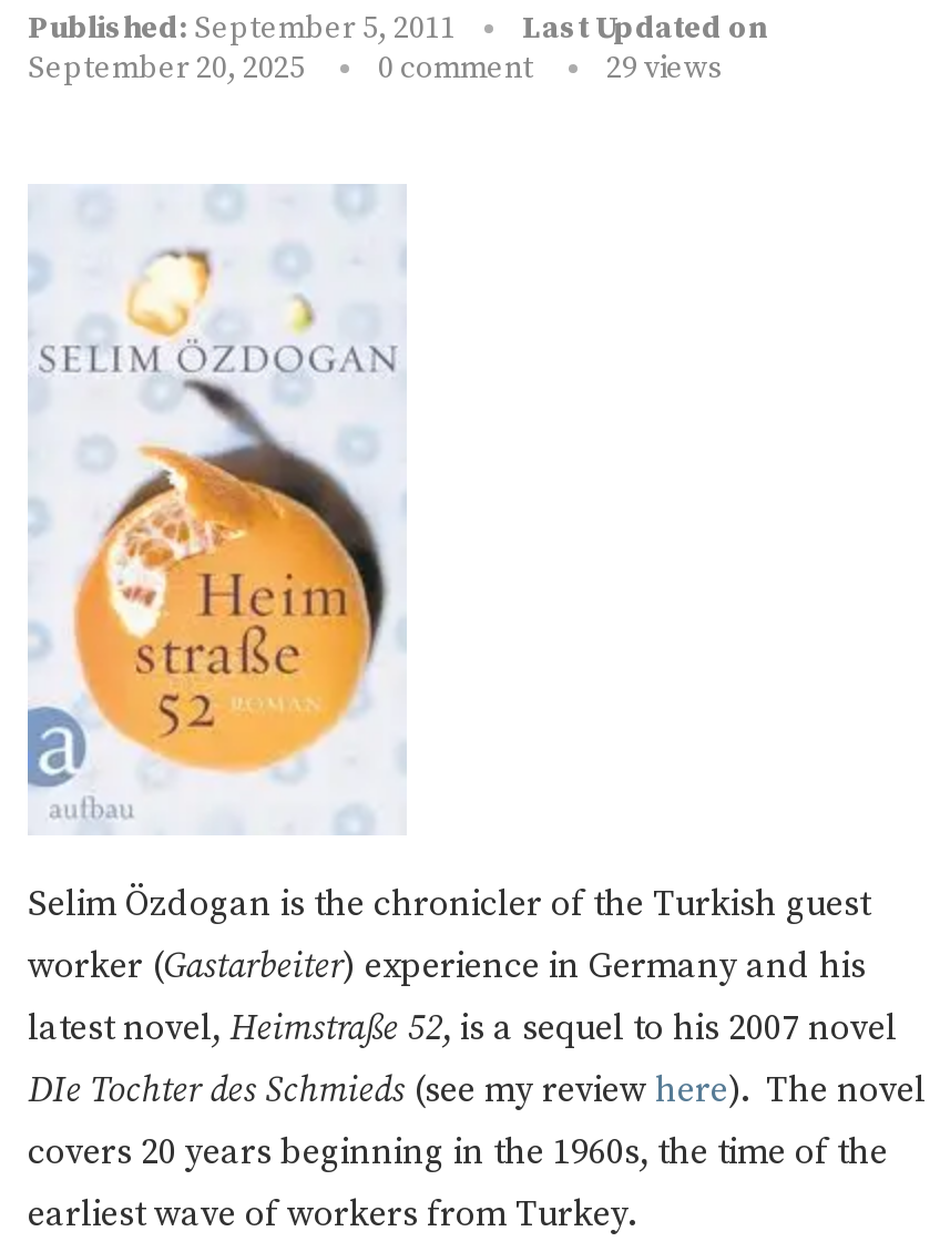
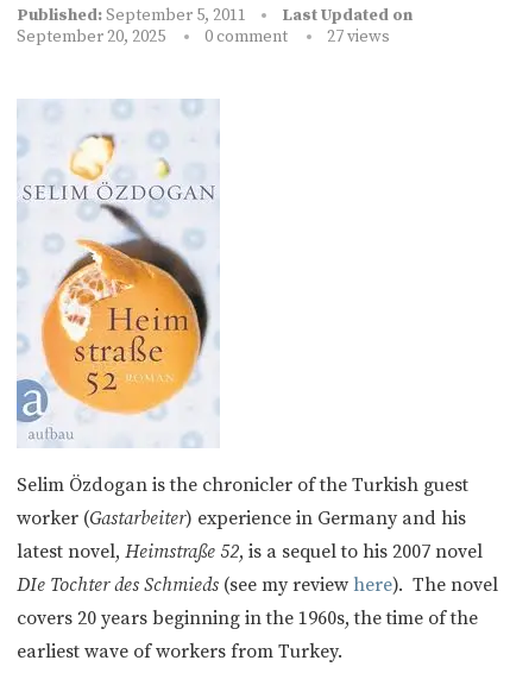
[28,49,724,89] September 20, 2025 0 comment 29 views -> [17,26,390,48] September 20, 2025 0 comment 27 views

